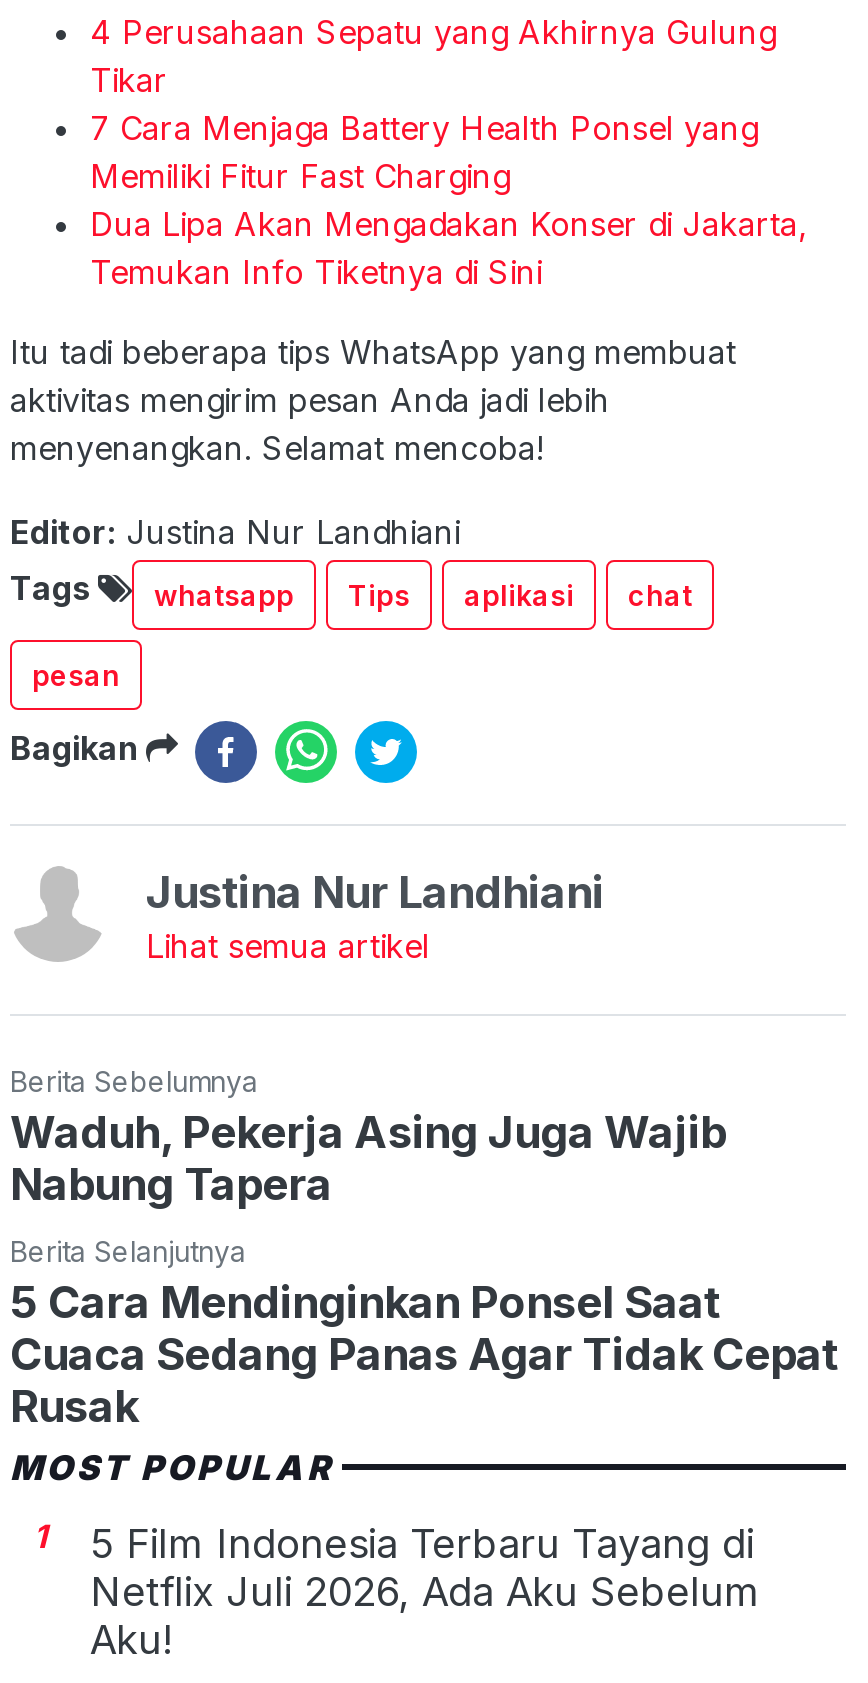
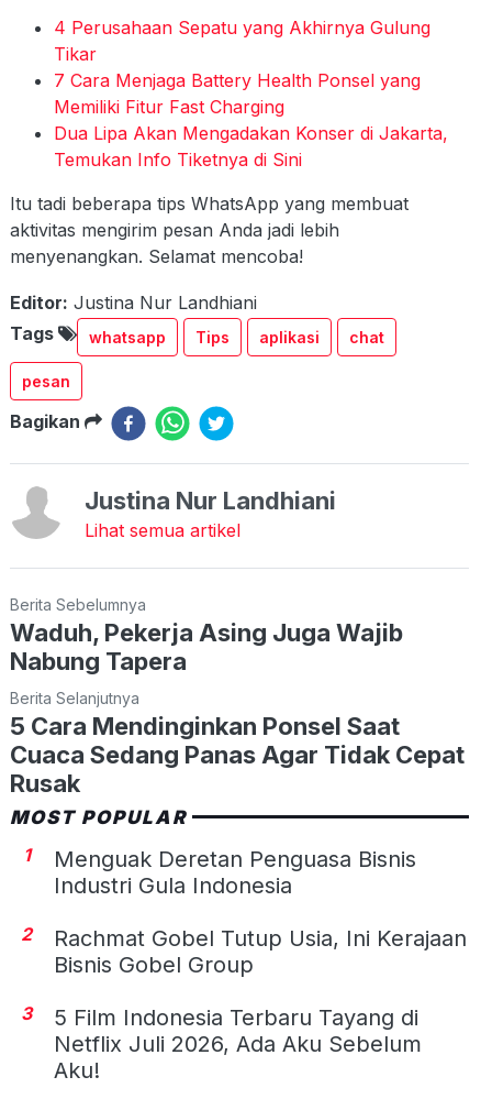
none -> [21,846,467,1024] Menguak Deretan Penguasa Bisnis | Industri Gula Indonesia | 2 | Rachmat Gobel Tutup Usia, Ini Kerajaan | Bisnis Gobel Group | 3

